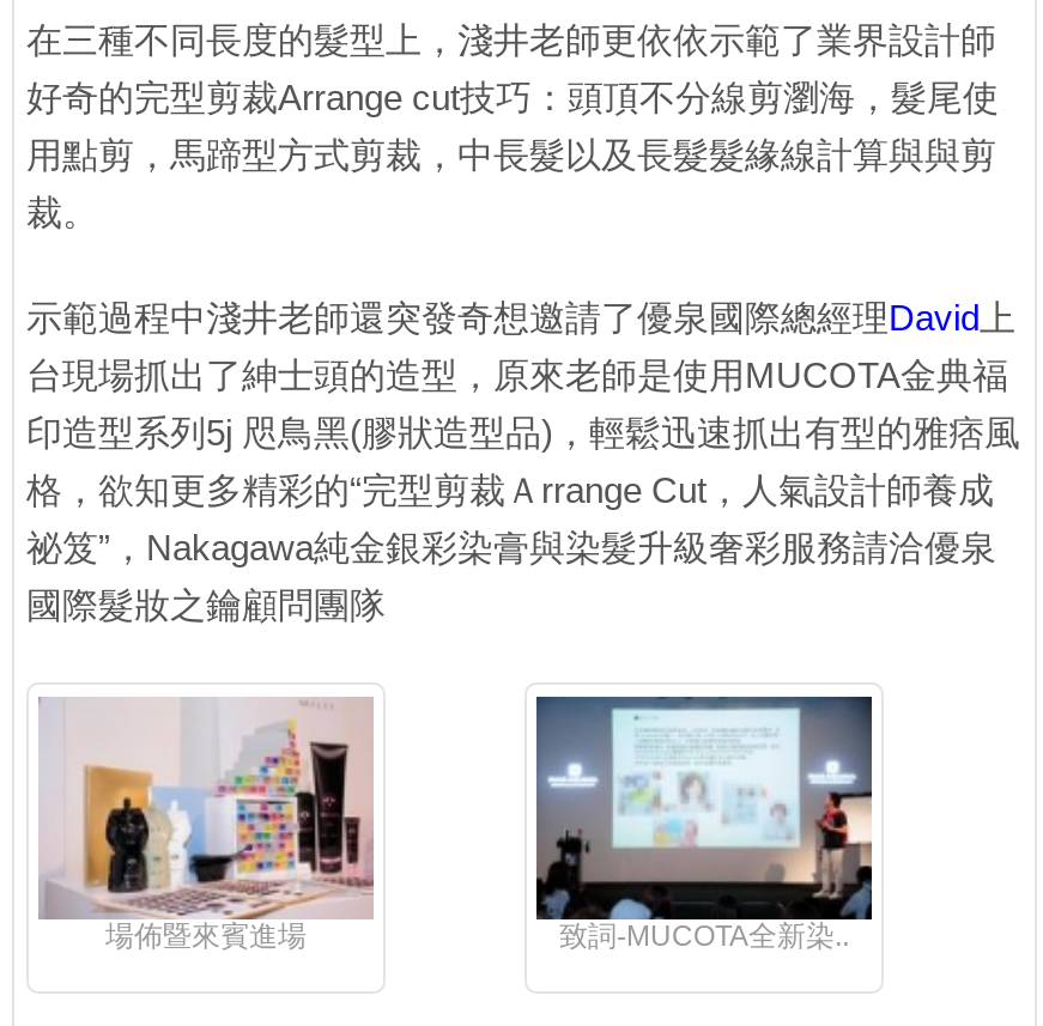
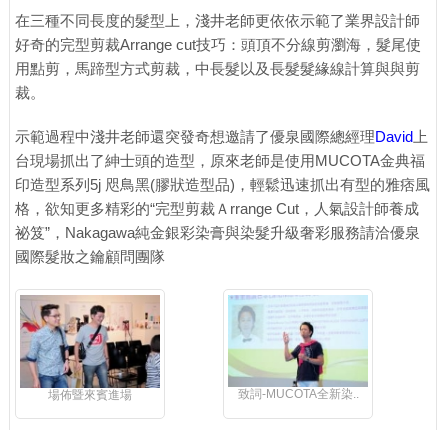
[41,699,374,919] [image] -> [20,296,161,389] [image]
[534,694,874,919] [image] -> [228,295,368,385] [image]

